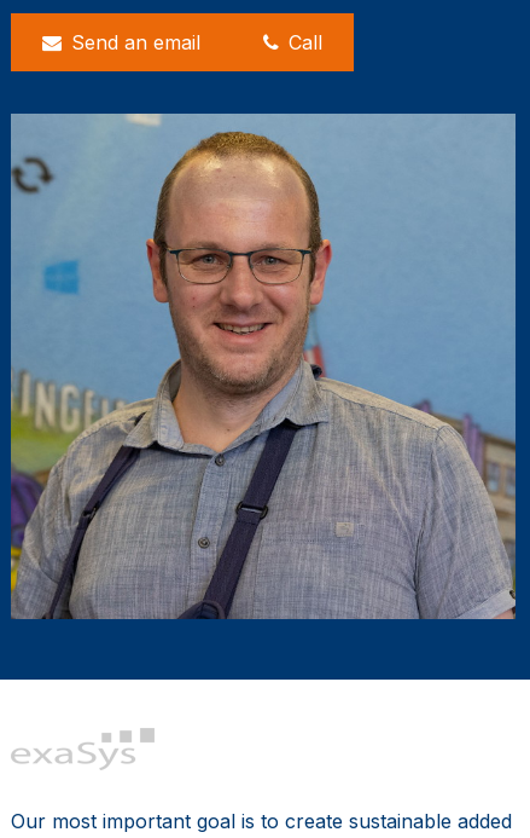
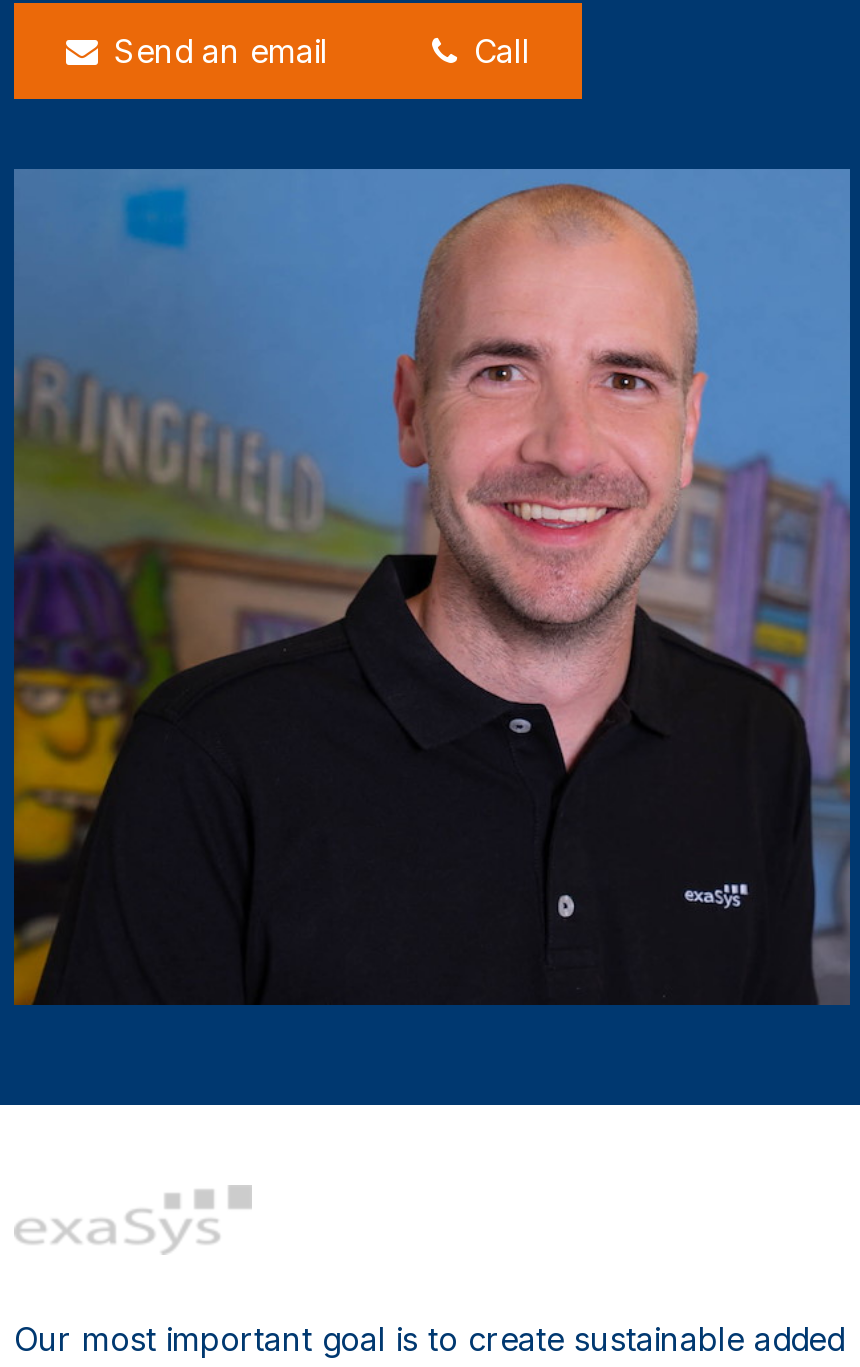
[10,114,516,620] [image] -> [12,169,850,1007] [image]

